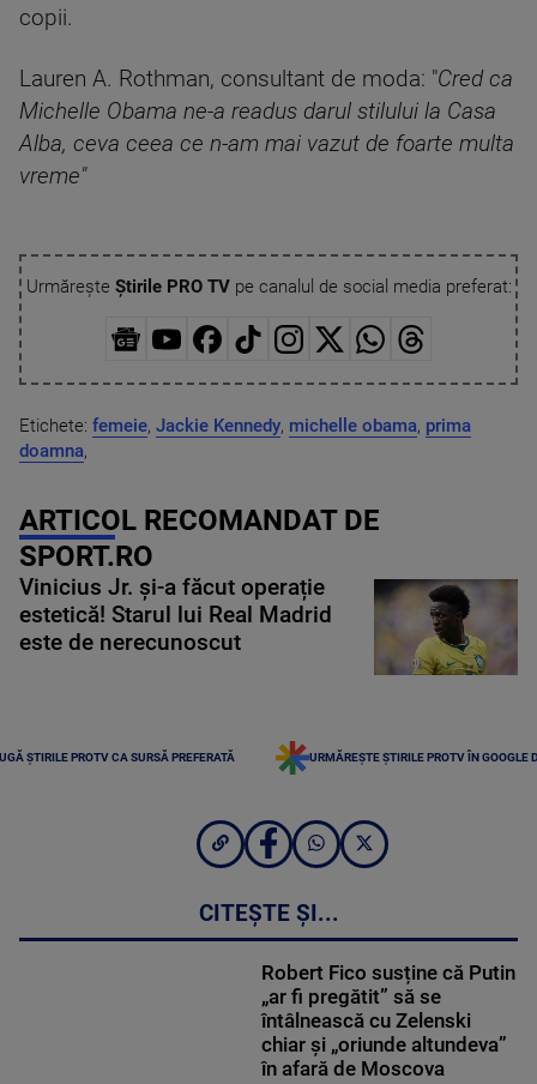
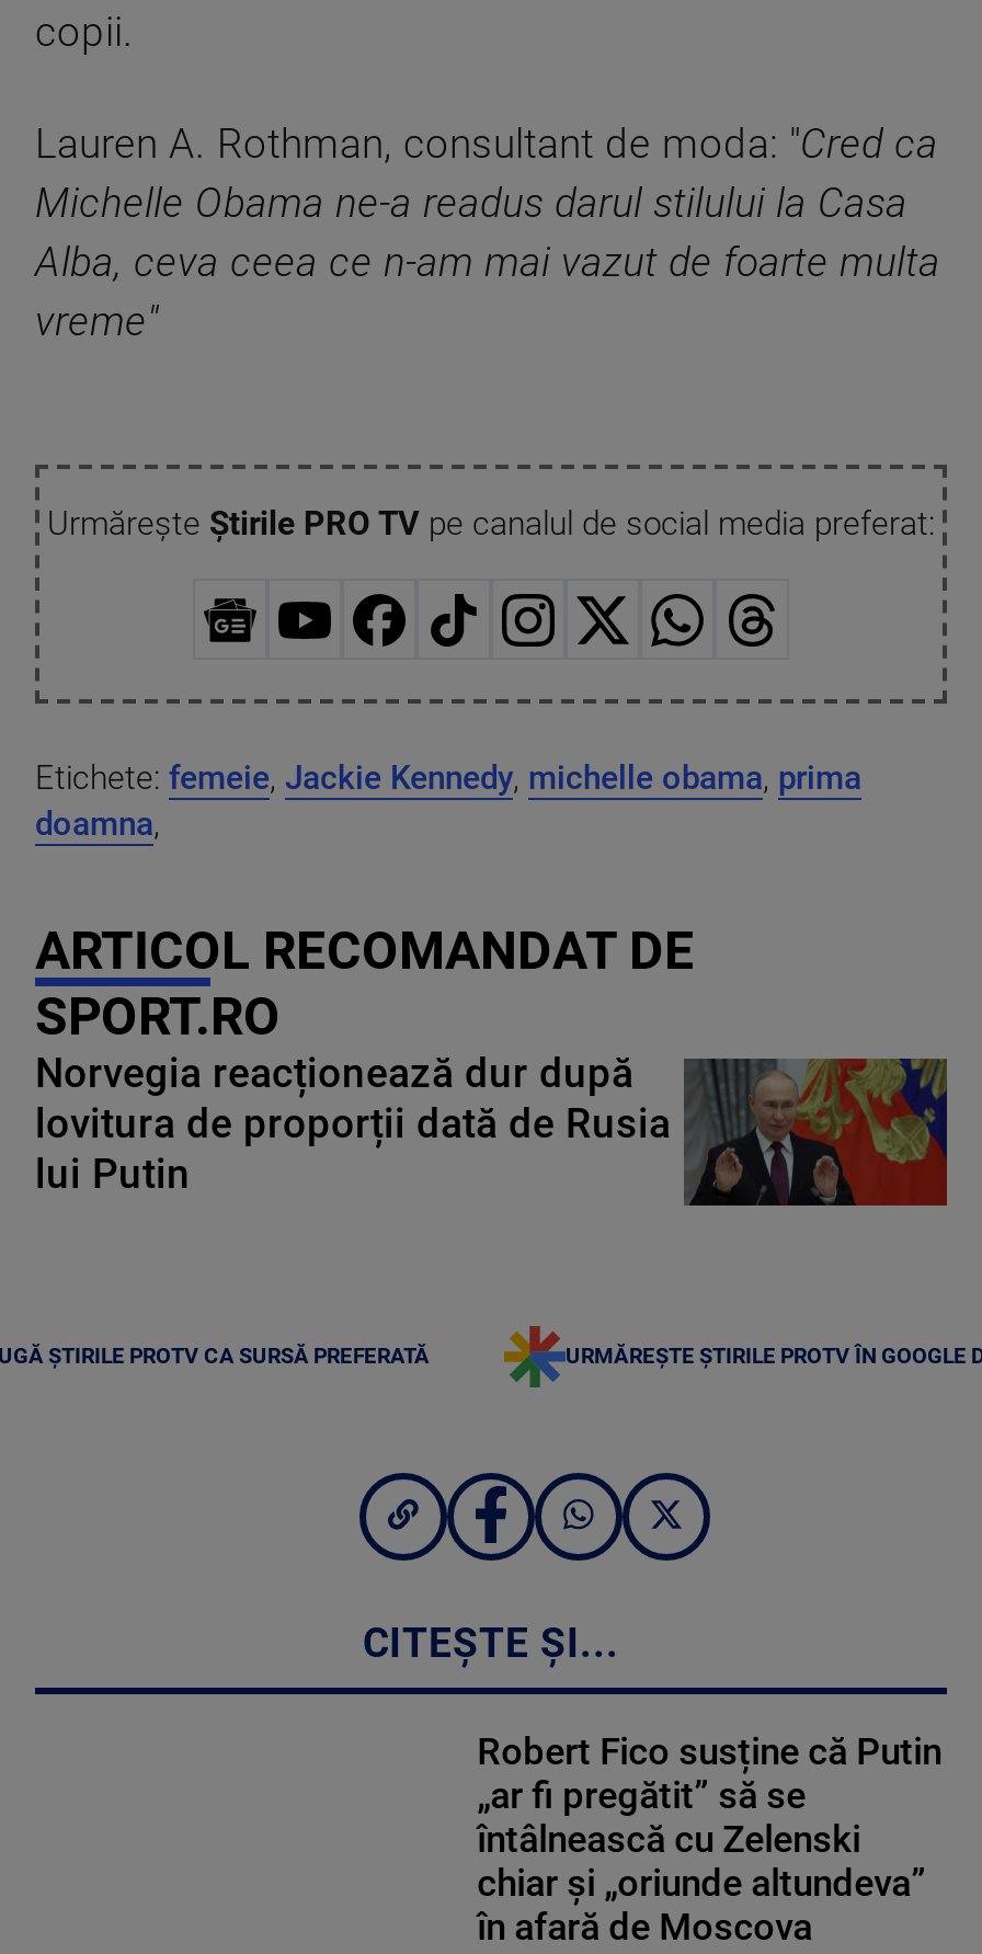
[19,574,519,676] [image] | Vinicius Jr. și-a făcut operație | estetică! Starul lui Real Madrid | este de nerecunoscut -> [35,1049,949,1208] [image] | Norvegia reacționează dur după | lovitura de proporții dată de Rusia | lui Putin

